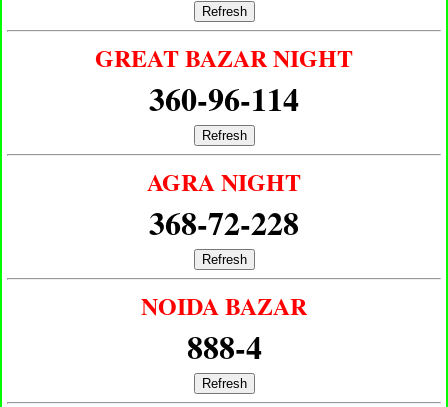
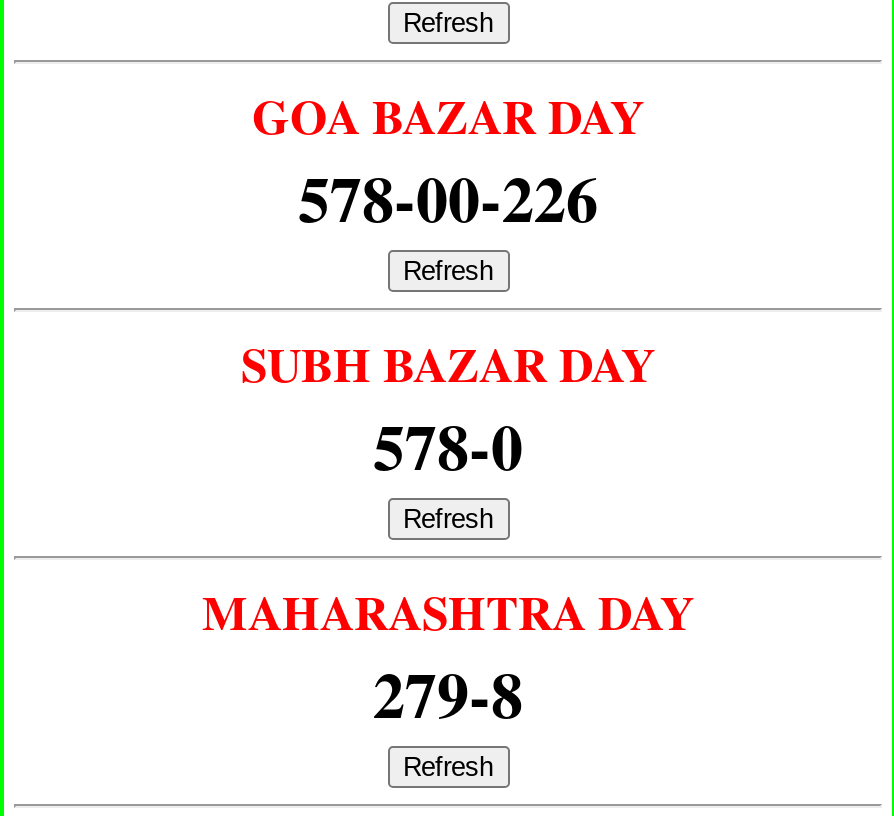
[95,40,353,75] GREAT BAZAR NIGHT -> [252,80,644,150] GOA BAZAR DAY
[149,75,299,122] 360-96-114 -> [298,150,598,244] 578-00-226
[147,164,301,246] AGRA NIGHT | 368-72-228 -> [241,328,655,492] SUBH BAZAR DAY | 578-0
[141,288,307,370] NOIDA BAZAR | 888-4 -> [202,576,694,740] MAHARASHTRA DAY | 279-8

